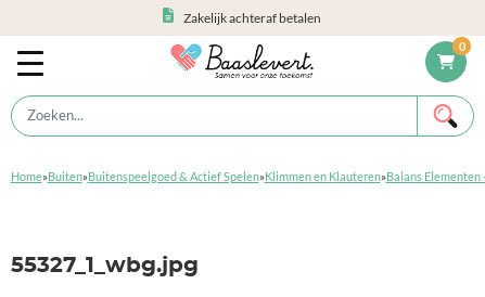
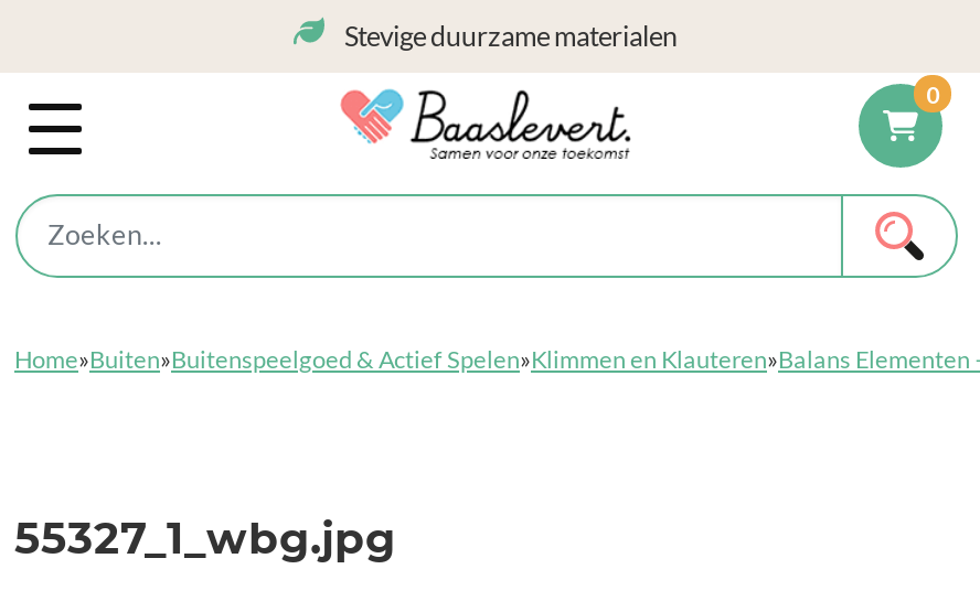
[184,10,321,26] Zakelijk achteraf betalen -> [344,20,678,53] Stevige duurzame materialen

